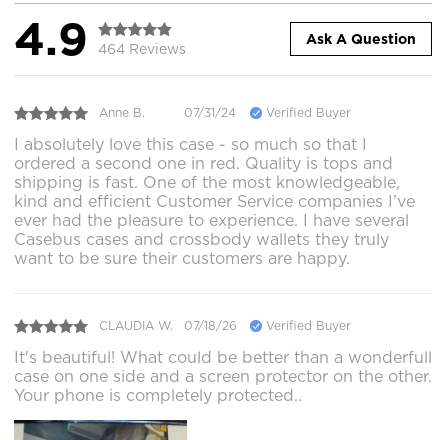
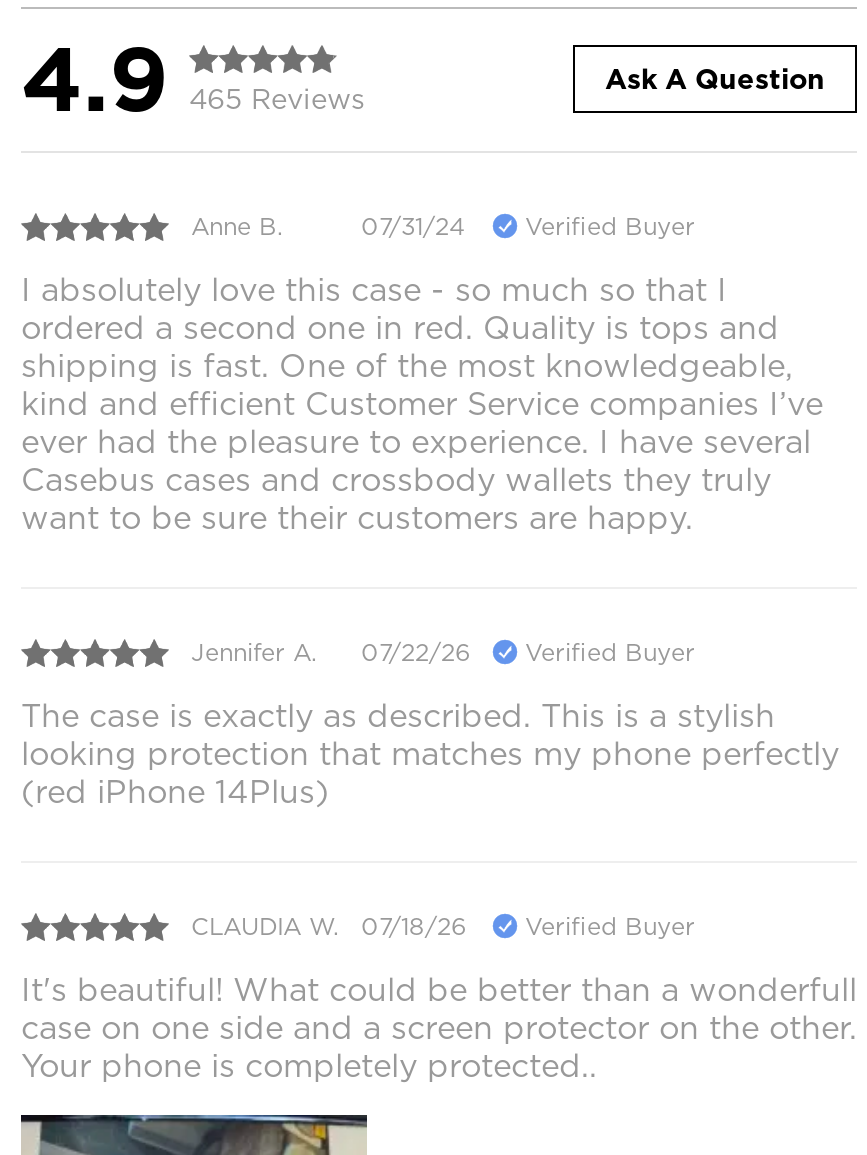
[14,12,186,66] 4.9 464 Reviews -> [21,24,365,132] 4.9 465 Reviews
none -> [21,637,839,810] Jennifer A. | 07/22/26 | Verified Buyer | The case is exactly as described. This is a stylish | looking protection that matches my phone perfectly | (red iPhone 14Plus)

